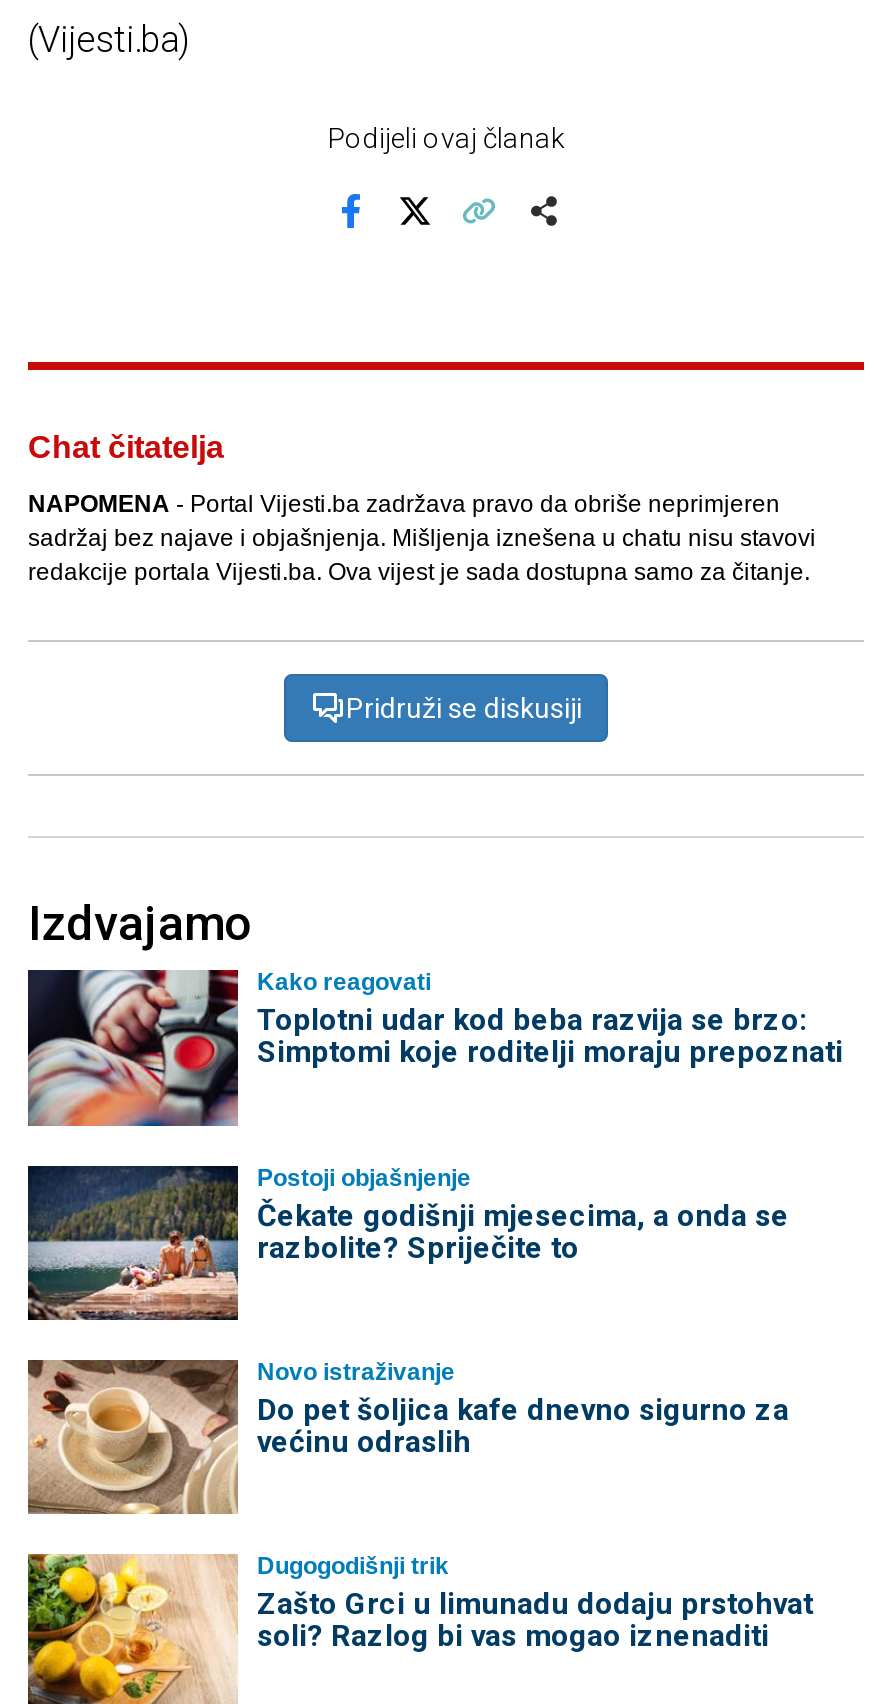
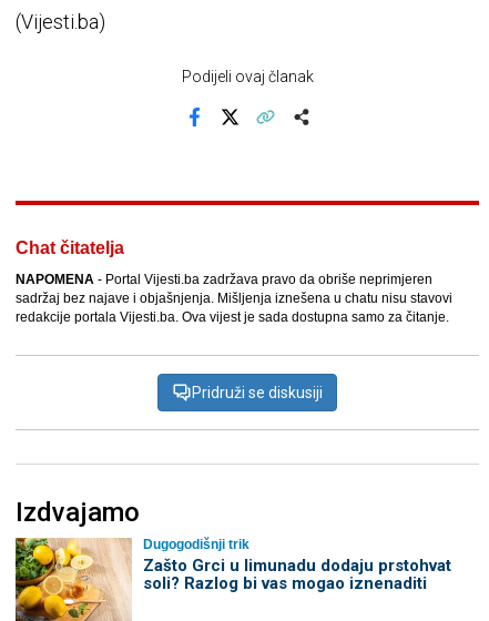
[26,968,843,1128] [image] | Kako reagovati | Toplotni udar kod beba razvija se brzo: | Simptomi koje roditelji moraju prepoznati -> none
[26,1163,789,1322] [image] | Postoji objašnjenje | Čekate godišnji mjesecima, a onda se | razbolite? Spriječite to -> none
[26,1358,789,1516] [image] | Novo istraživanje | Do pet šoljica kafe dnevno sigurno za | većinu odraslih -> none

